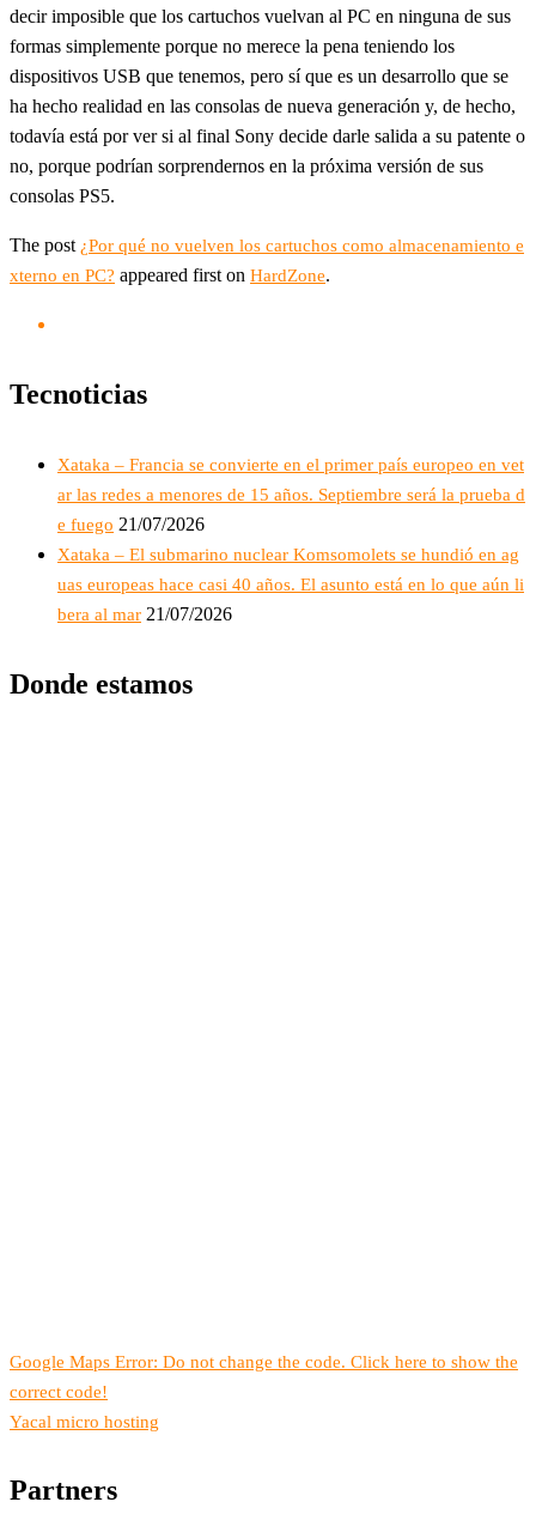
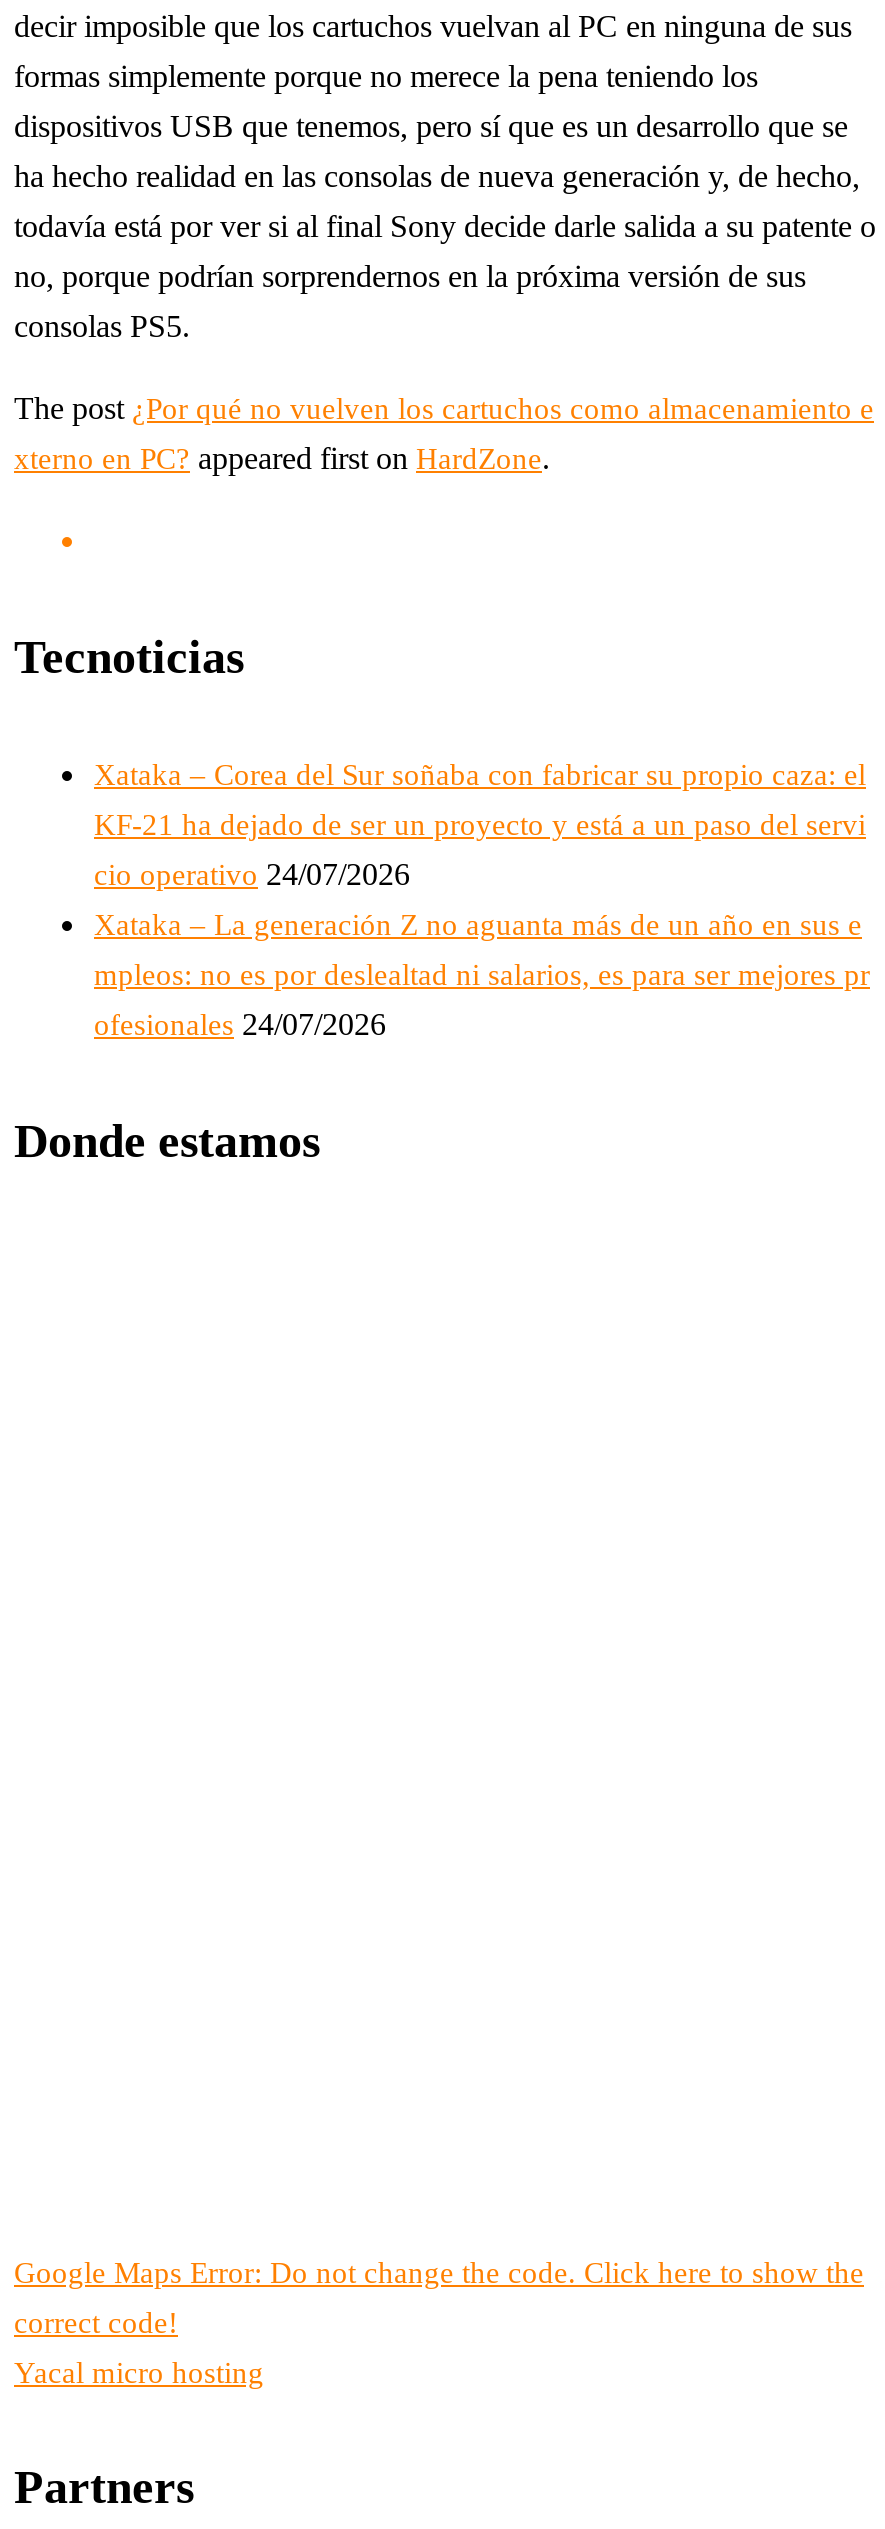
[57,455,524,474] Xataka – Francia se convierte en el primer país europeo en vet -> [94,758,866,790] Xataka – Corea del Sur soñaba con fabricar su propio caza: el
[57,485,525,504] ar las redes a menores de 15 años. Septiembre será la prueba d -> [94,808,866,840] KF-21 ha dejado de ser un proyecto y está a un paso del servi
[57,513,205,534] e fuego 21/07/2026 -> [94,856,410,890] cio operativo 24/07/2026
[57,545,519,564] Xataka – El submarino nuclear Komsomolets se hundió en ag -> [94,908,862,940] Xataka – La generación Z no aguanta más de un año en sus e
[57,575,524,594] uas europeas hace casi 40 años. El asunto está en lo que aún li -> [94,958,870,990] mpleos: no es por deslealtad ni salarios, es para ser mejores pr
[57,603,232,624] bera al mar 21/07/2026 -> [94,1006,386,1040] ofesionales 24/07/2026

